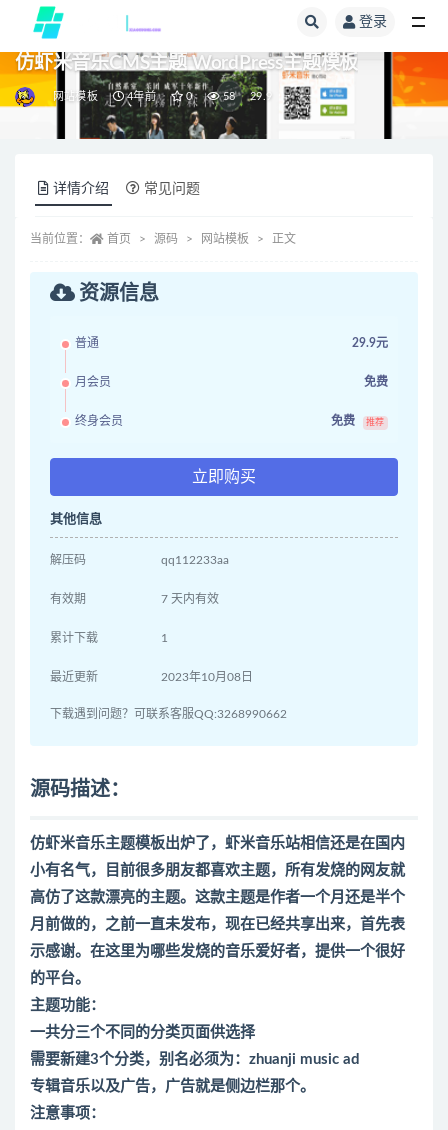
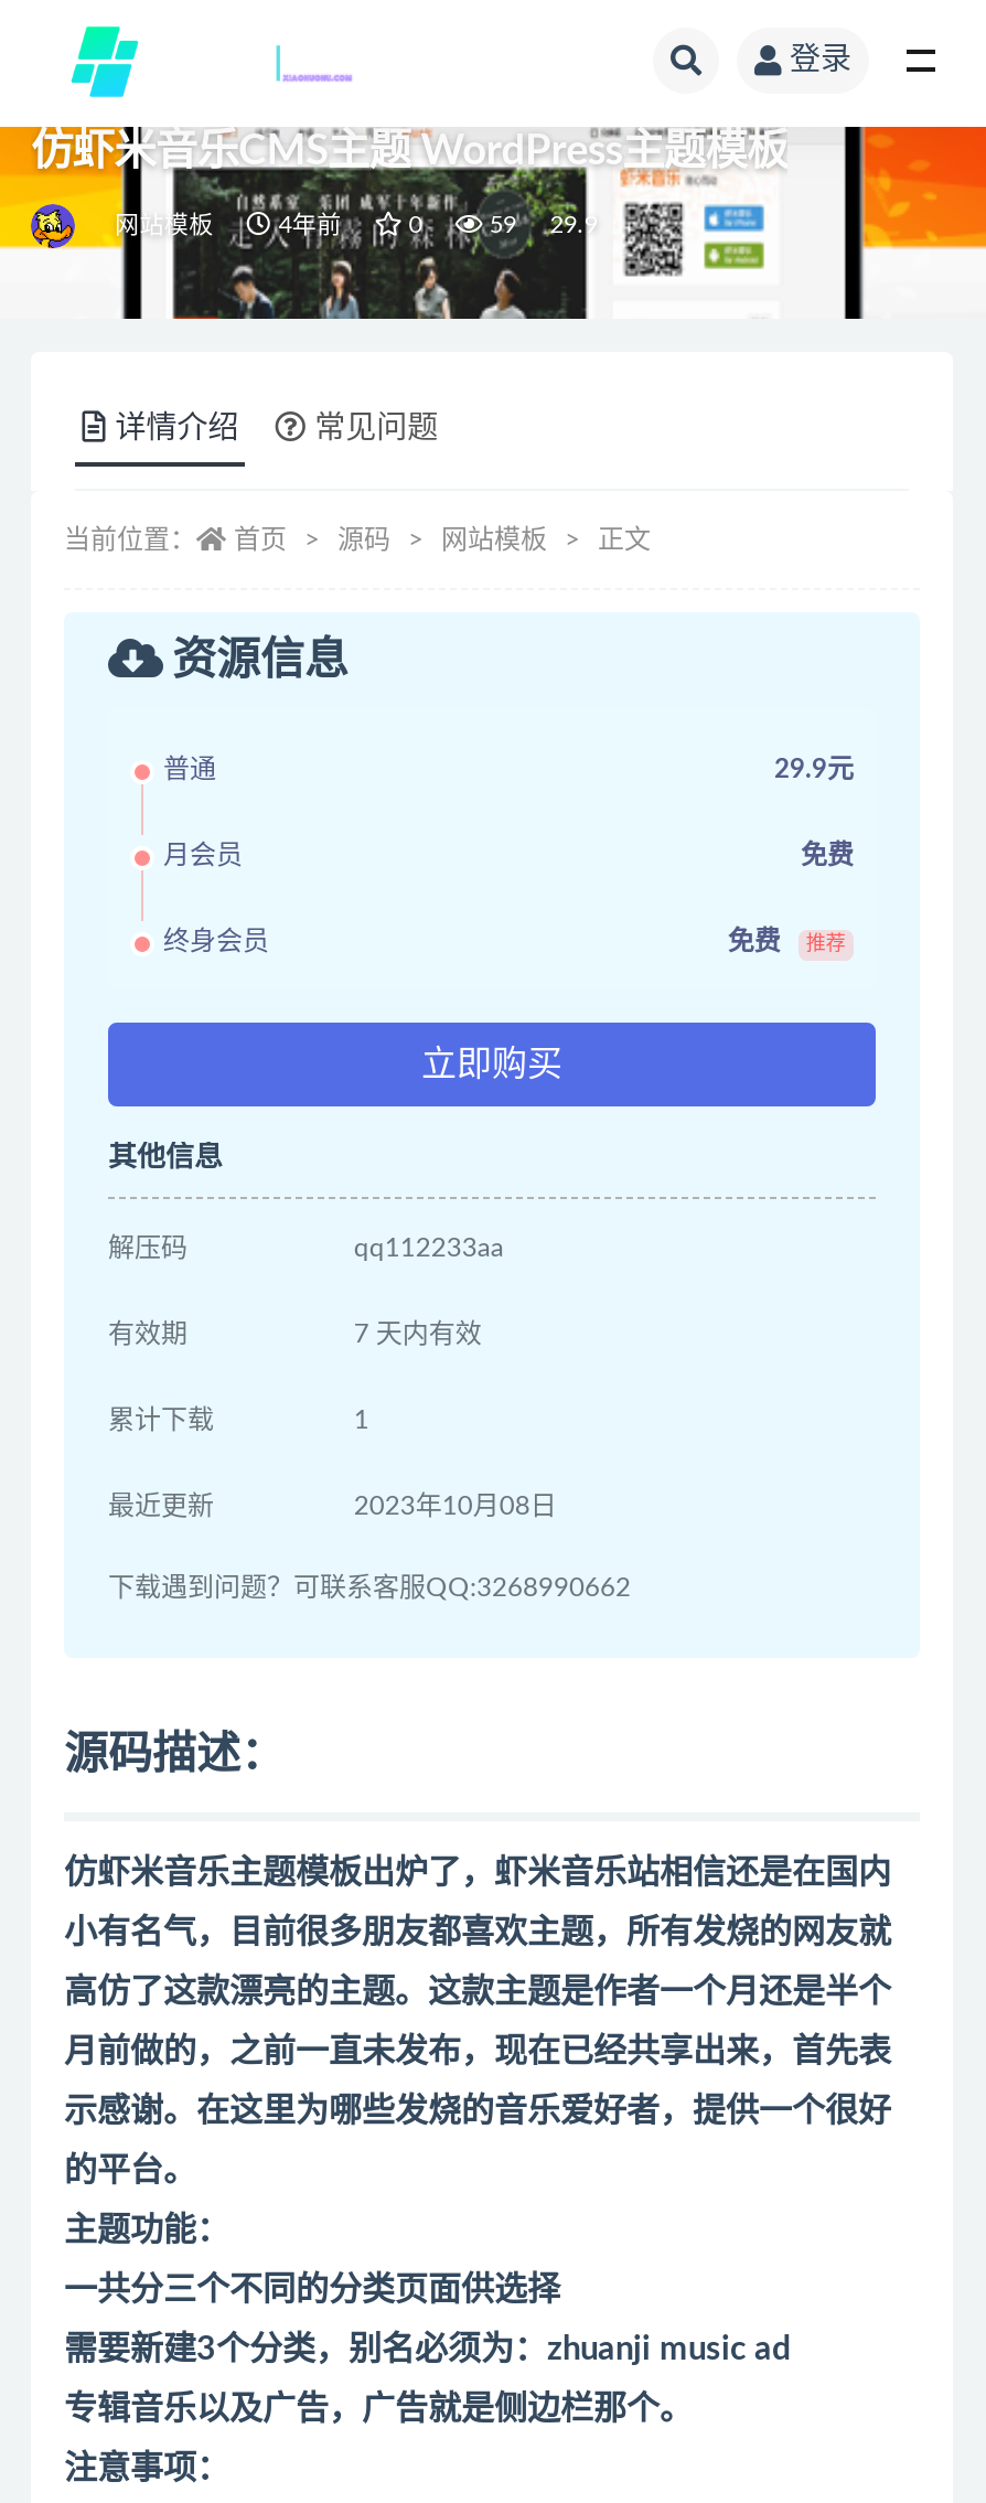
[220,91,272,102] 58 29.9 -> [482,213,598,237] 59 29.9

